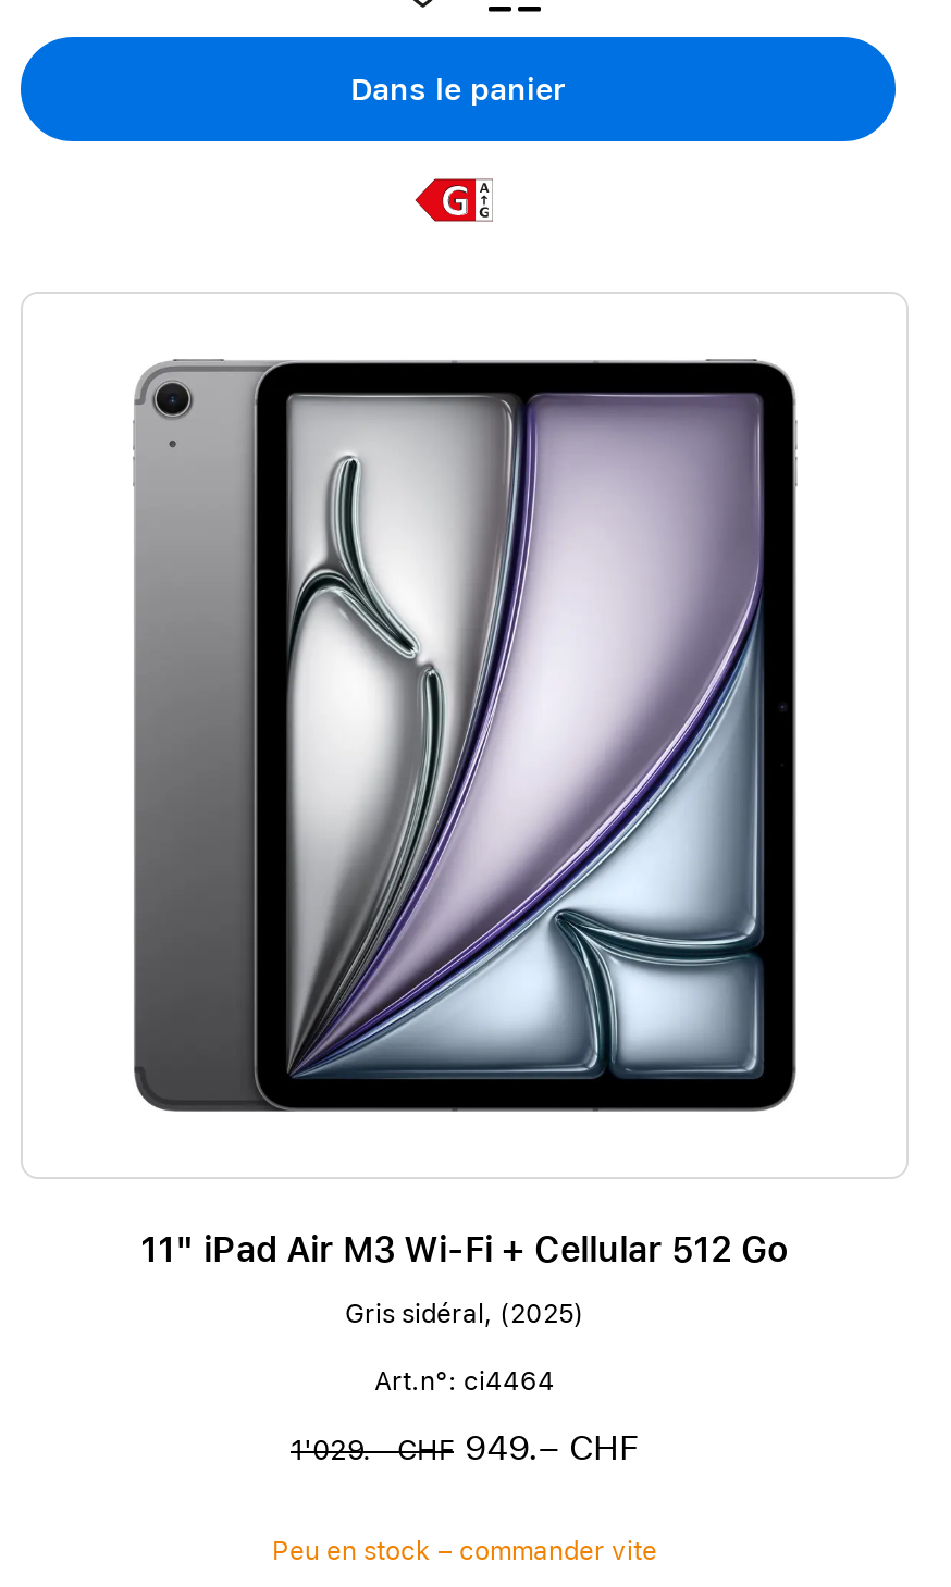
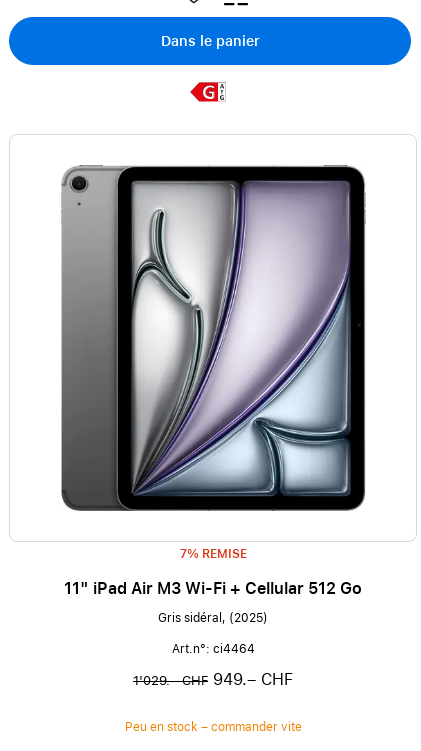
none -> [179,547,246,561] 7% REMISE

